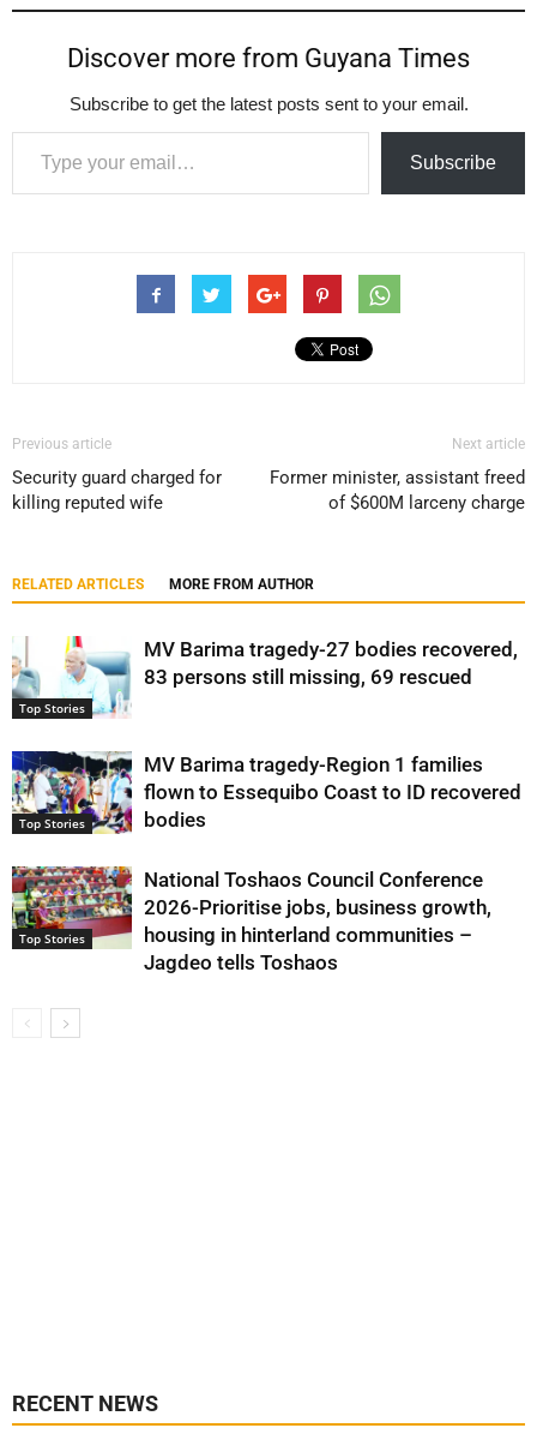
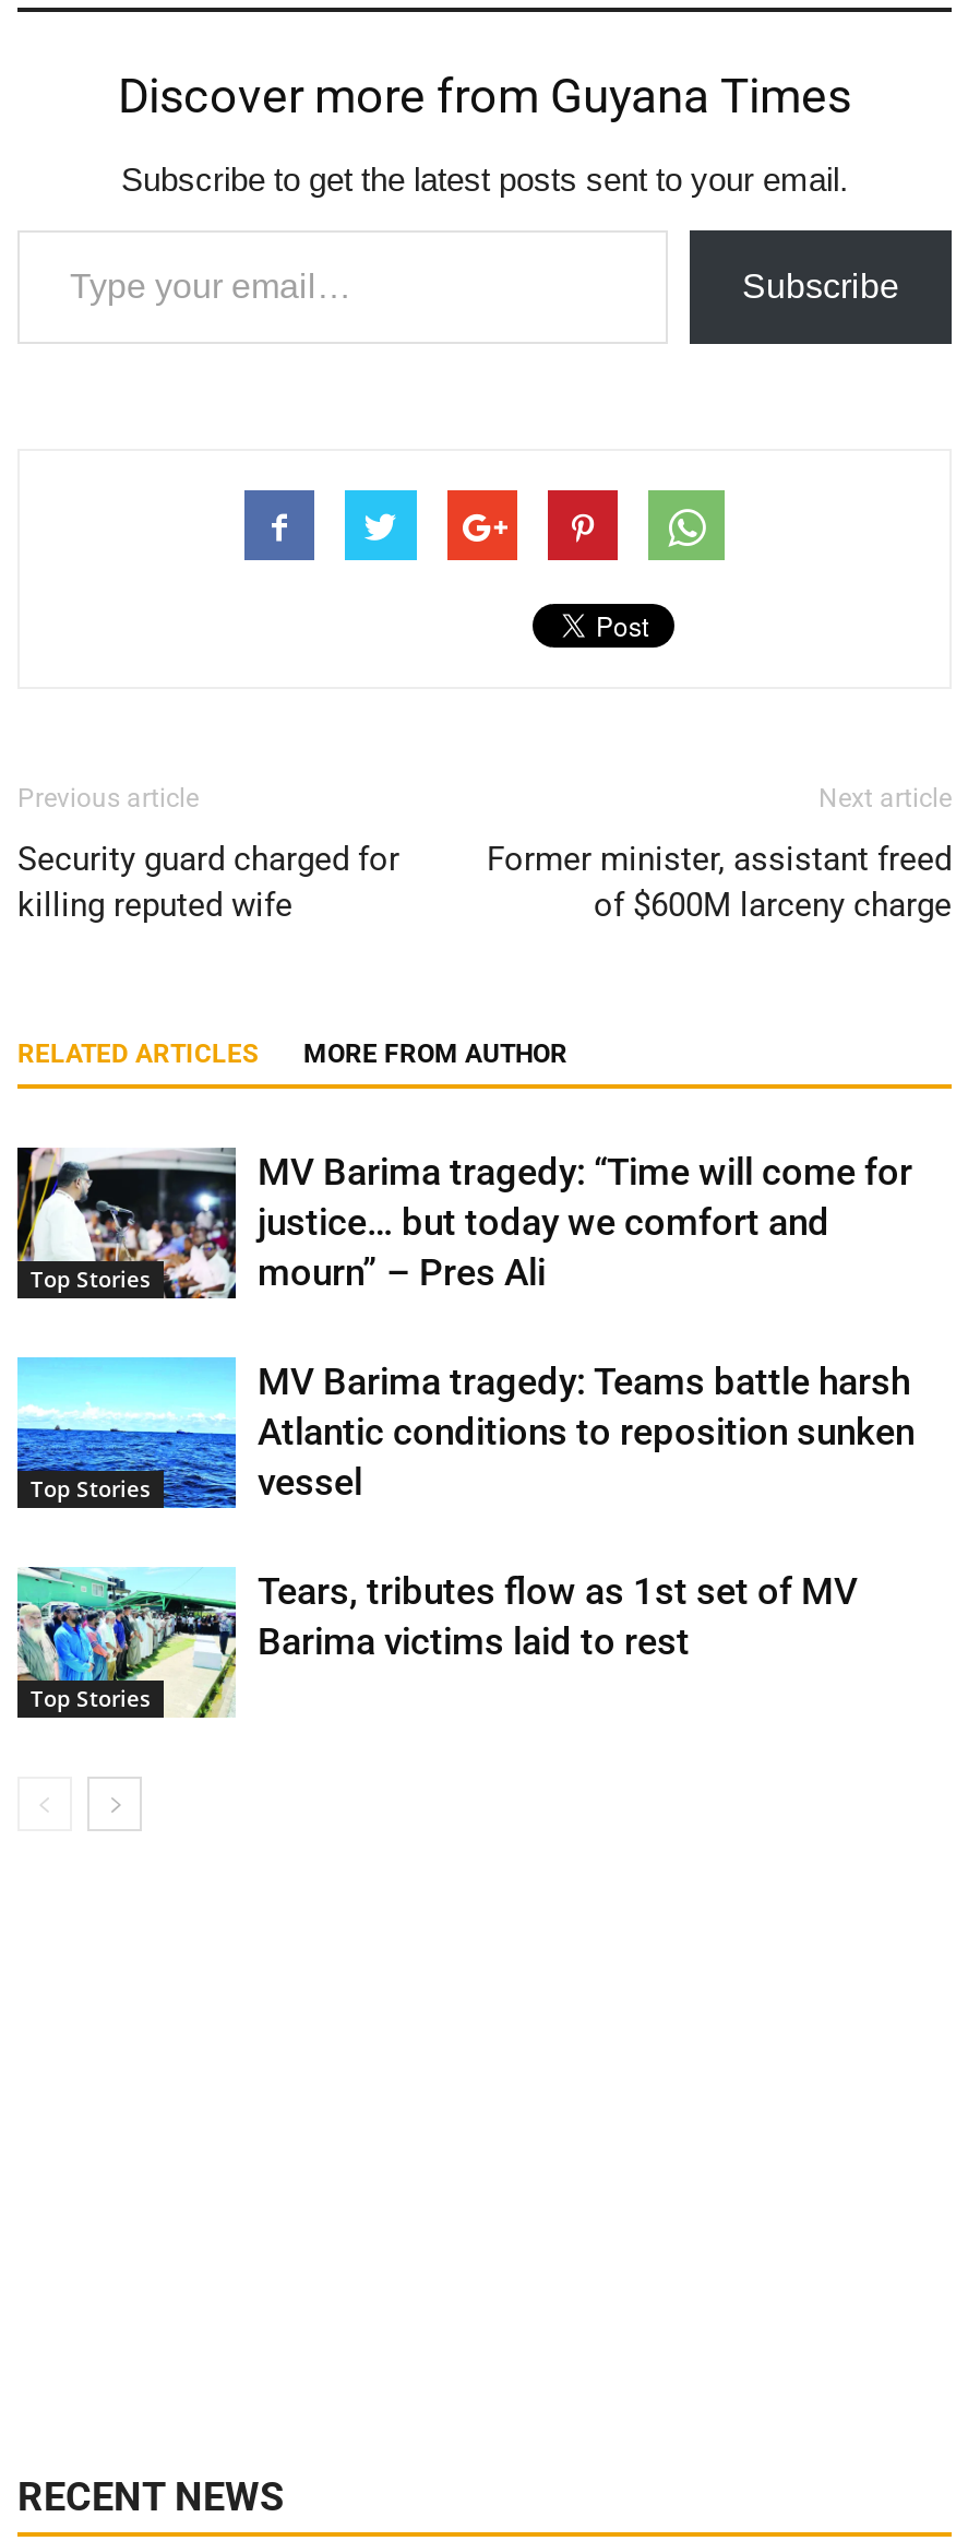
[11,635,518,719] [image] | MV Barima tragedy-27 bodies recovered, | 83 persons still missing, 69 rescued -> [15,1145,912,1301] [image] | MV Barima tragedy: “Time will come for | justice… but today we comfort and | mourn” – Pres Ali
[11,750,521,835] [image] | MV Barima tragedy-Region 1 families | flown to Essequibo Coast to ID recovered | bodies -> [15,1355,915,1510] [image] | MV Barima tragedy: Teams battle harsh | Atlantic conditions to reposition sunken | vessel
[11,865,491,974] [image] | National Toshaos Council Conference | 2026-Prioritise jobs, business growth, | housing in hinterland communities – | Jagdeo tells Toshaos -> [15,1567,858,1720] [image] | Tears, tributes flow as 1st set of MV | Barima victims laid to rest

